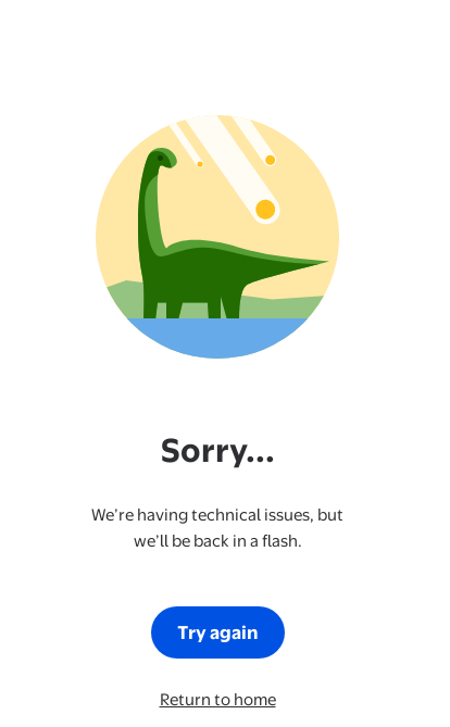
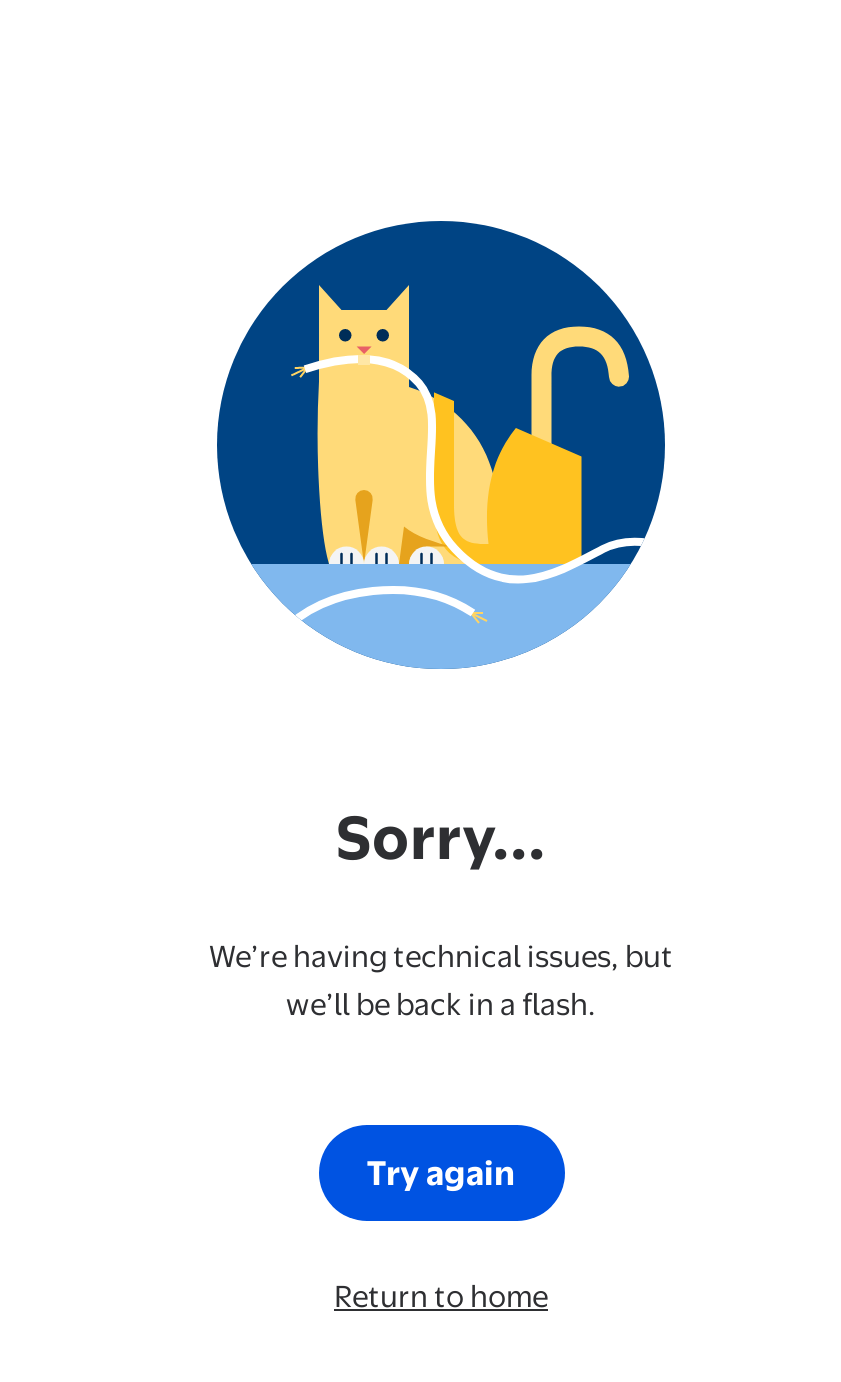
[96,115,339,334] [image] -> [215,219,667,625] [image]

